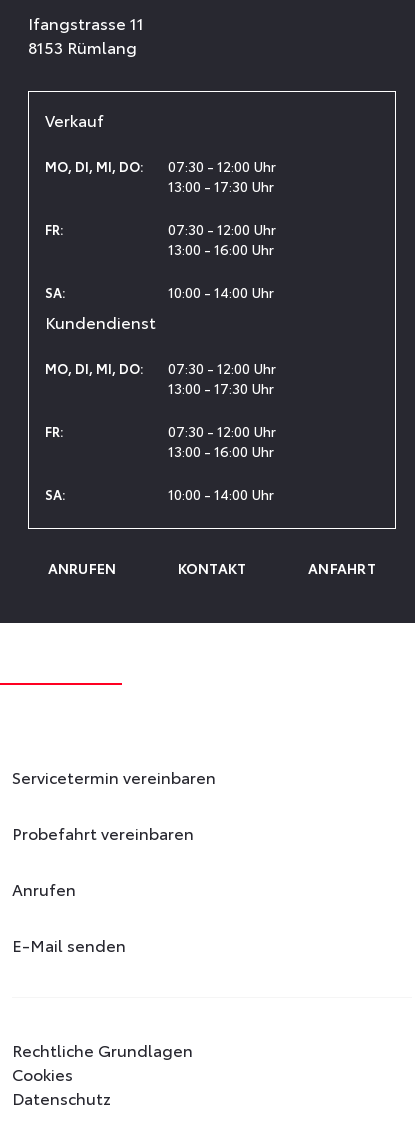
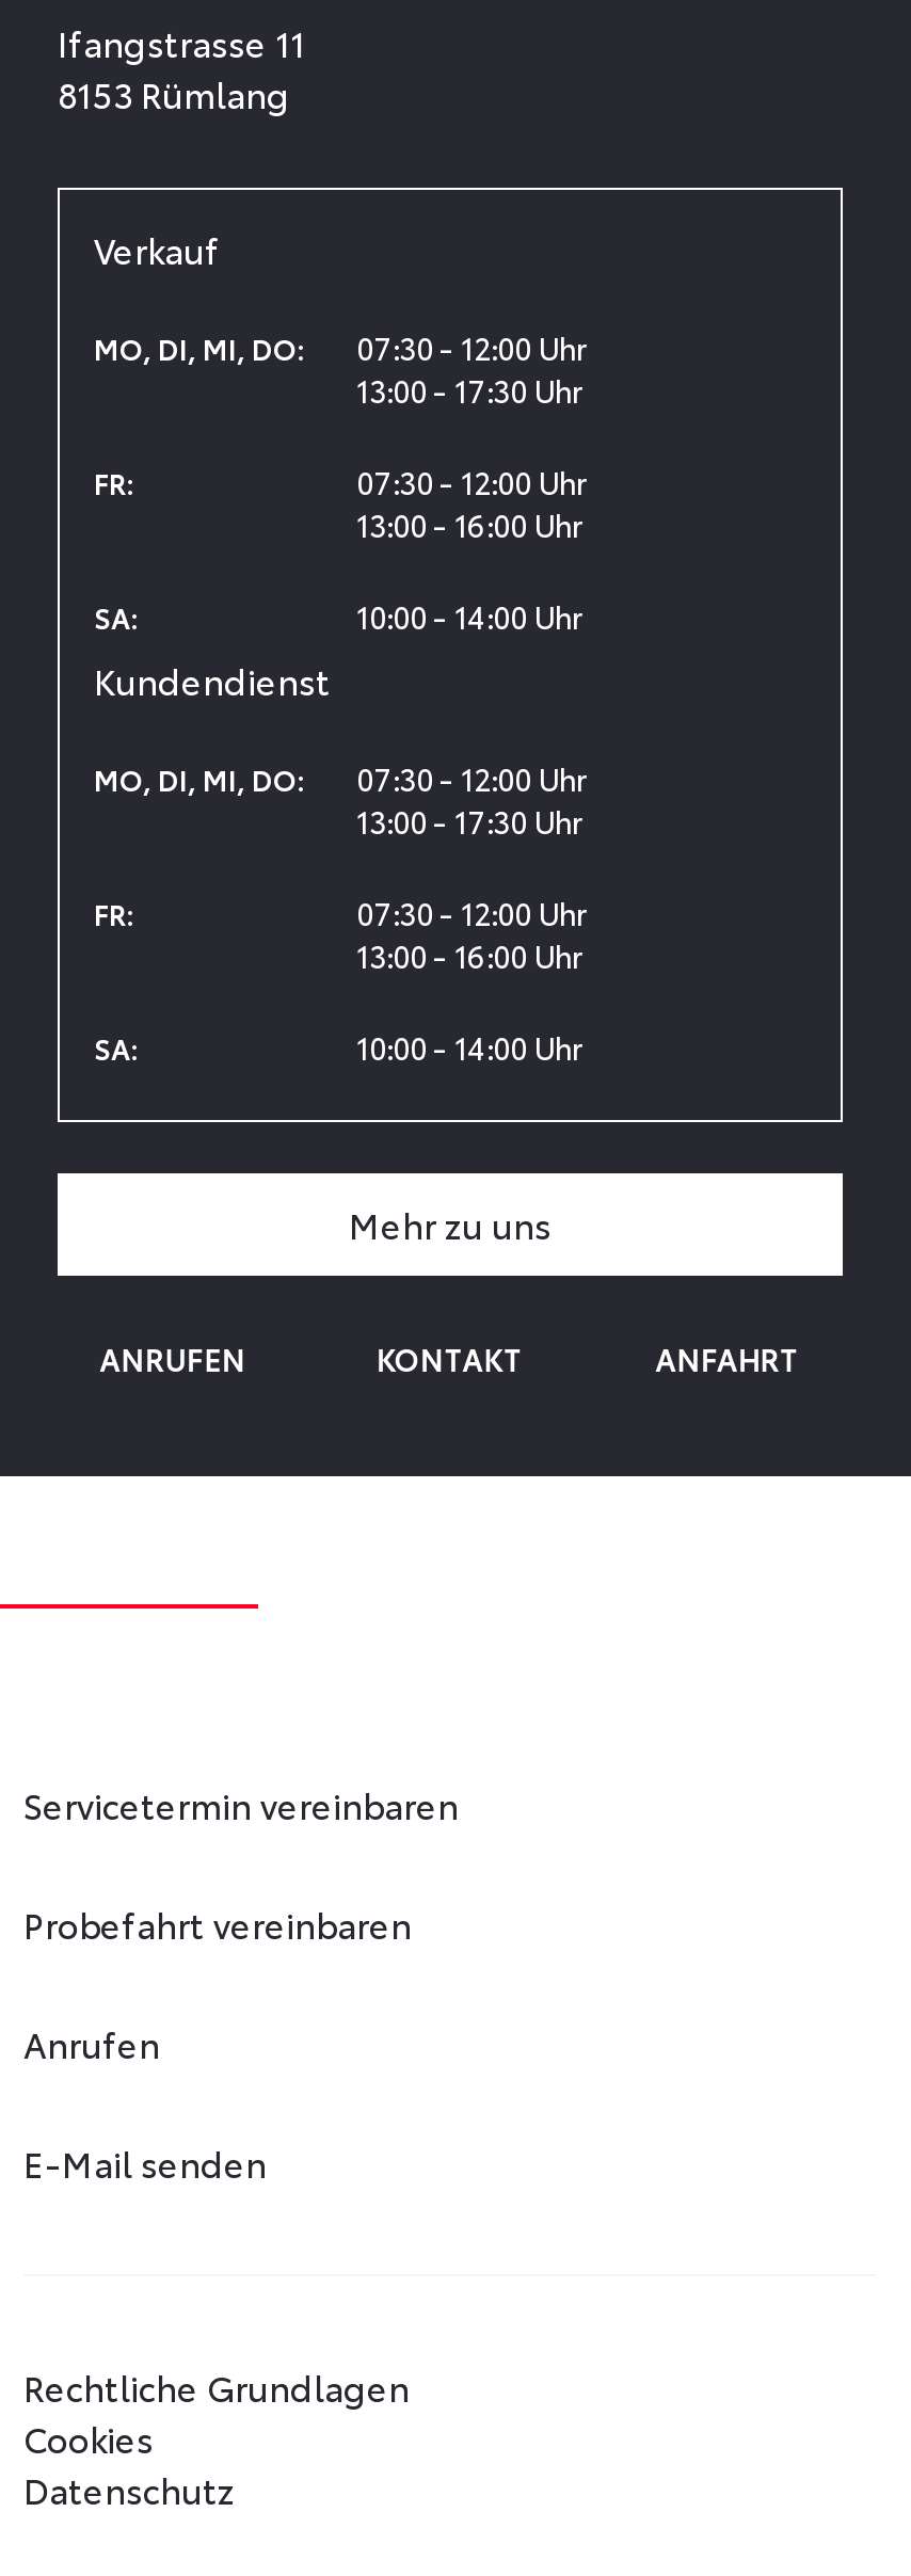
none -> [349,1199,552,1248] Mehr zu uns

